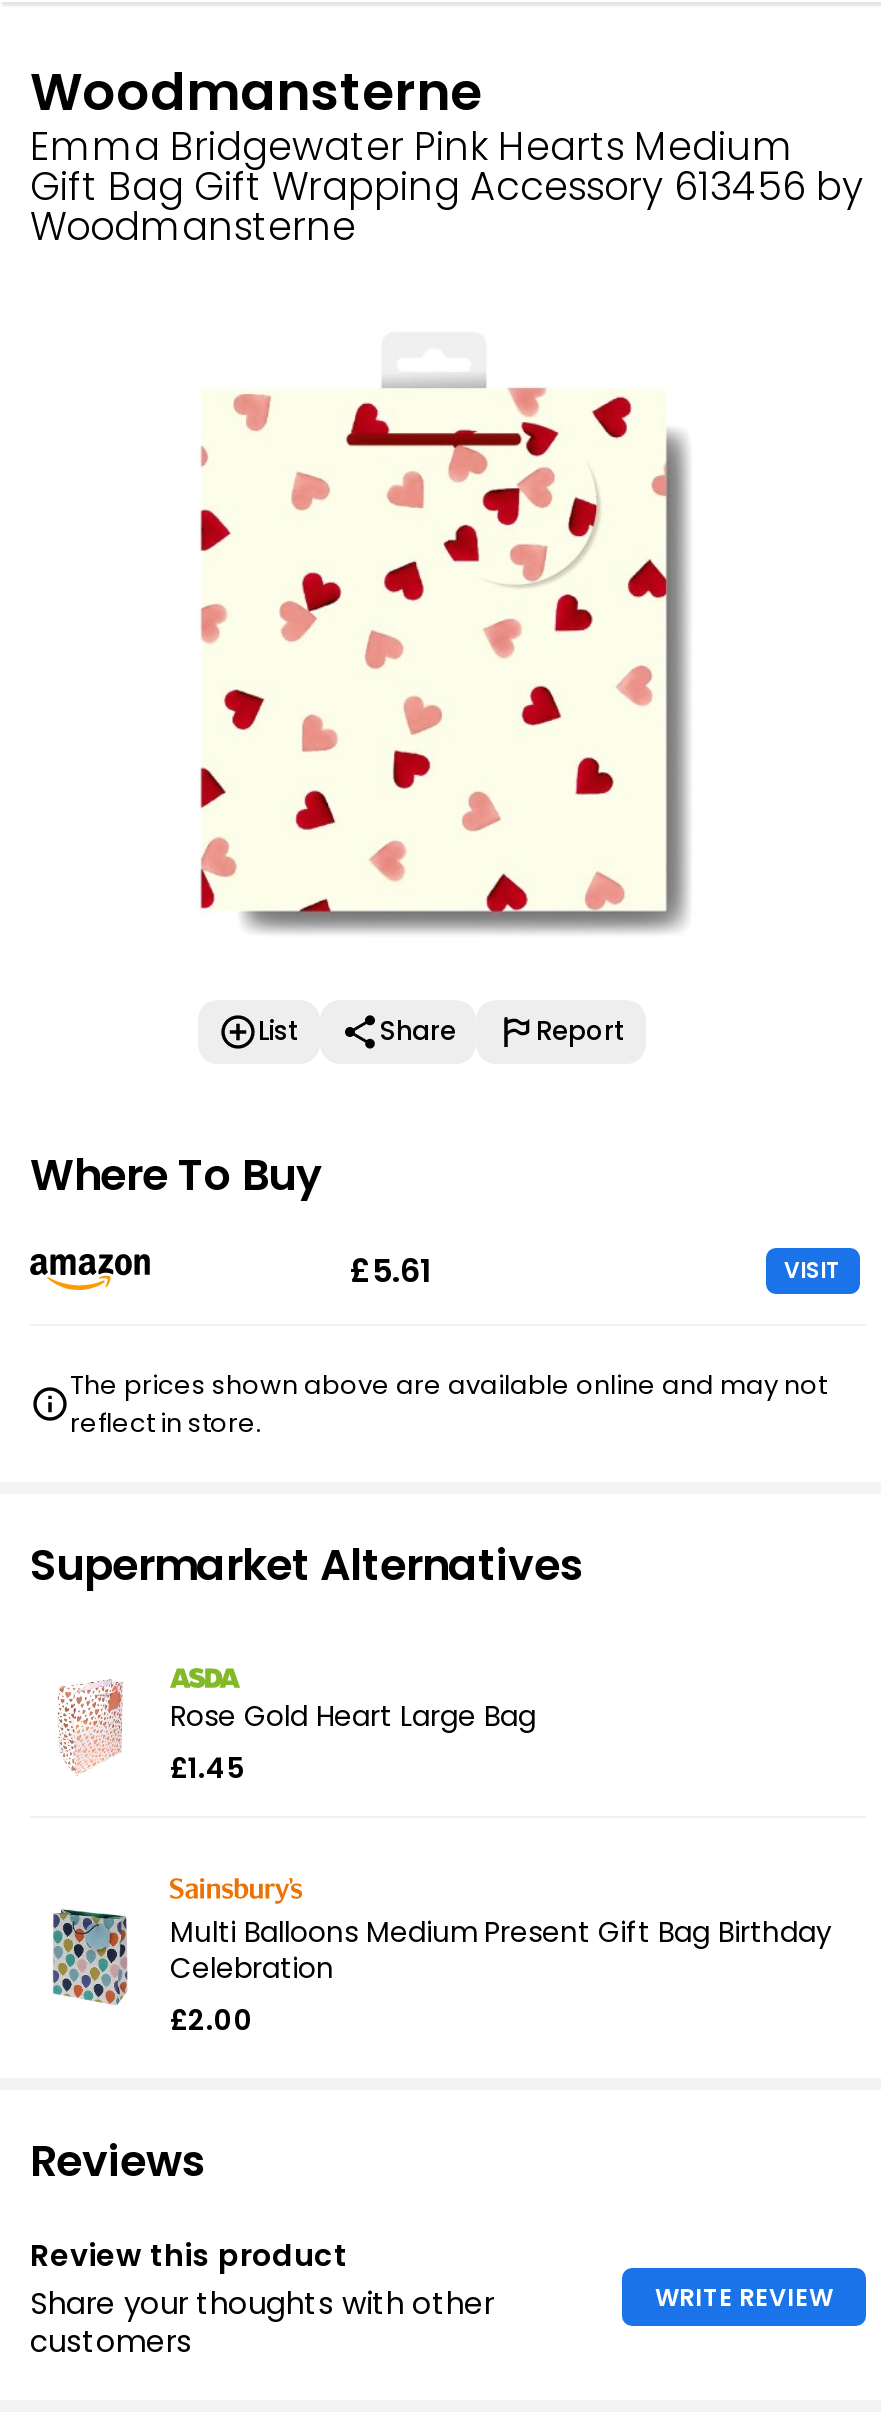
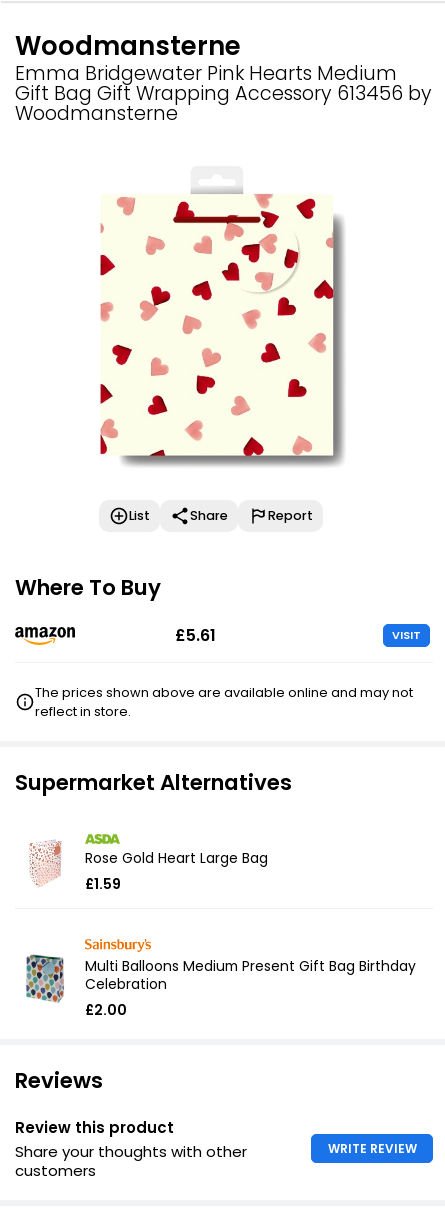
[170,1749,244,1789] £1.45 -> [85,874,121,894] £1.59

